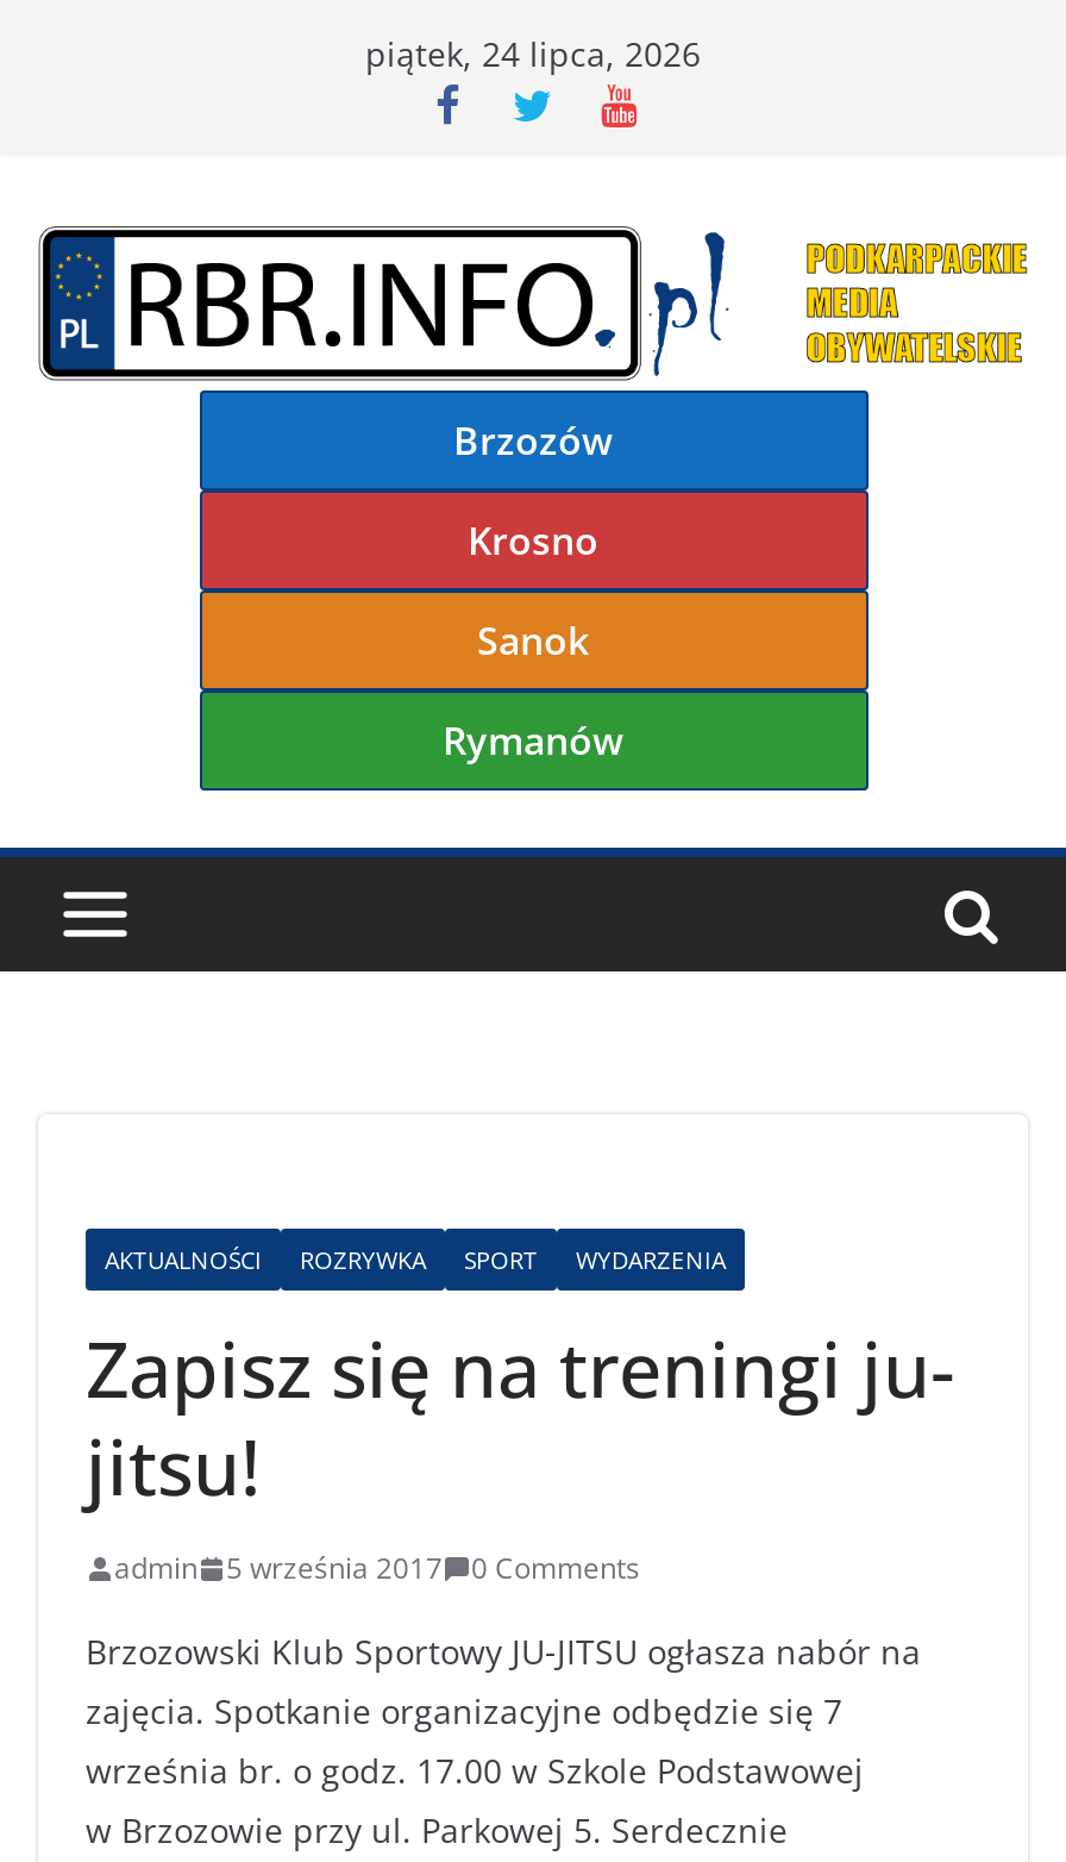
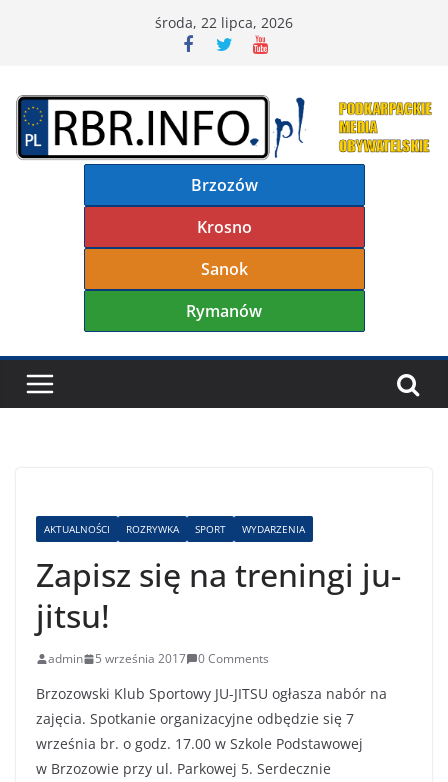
[365,31,701,76] piątek, 24 lipca, 2026 -> [155,13,293,32] środa, 22 lipca, 2026

